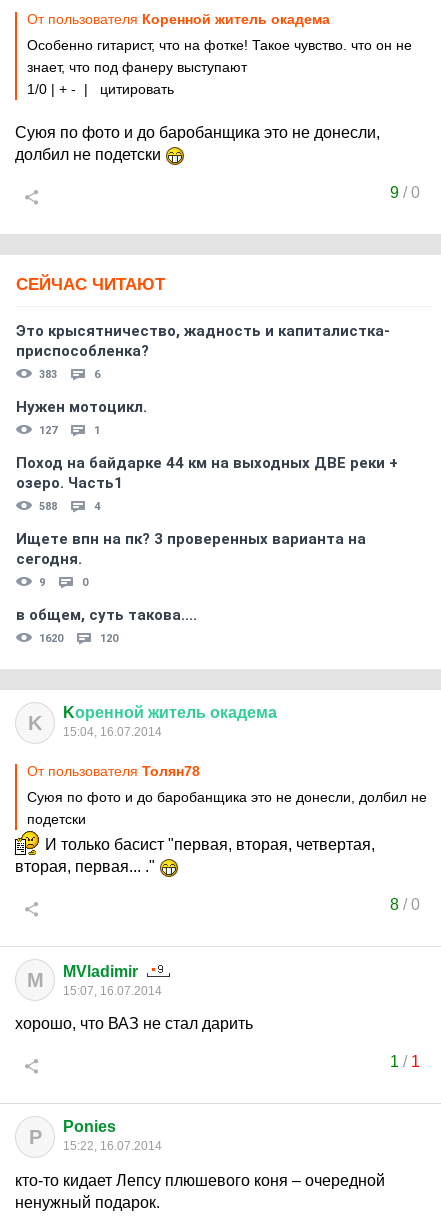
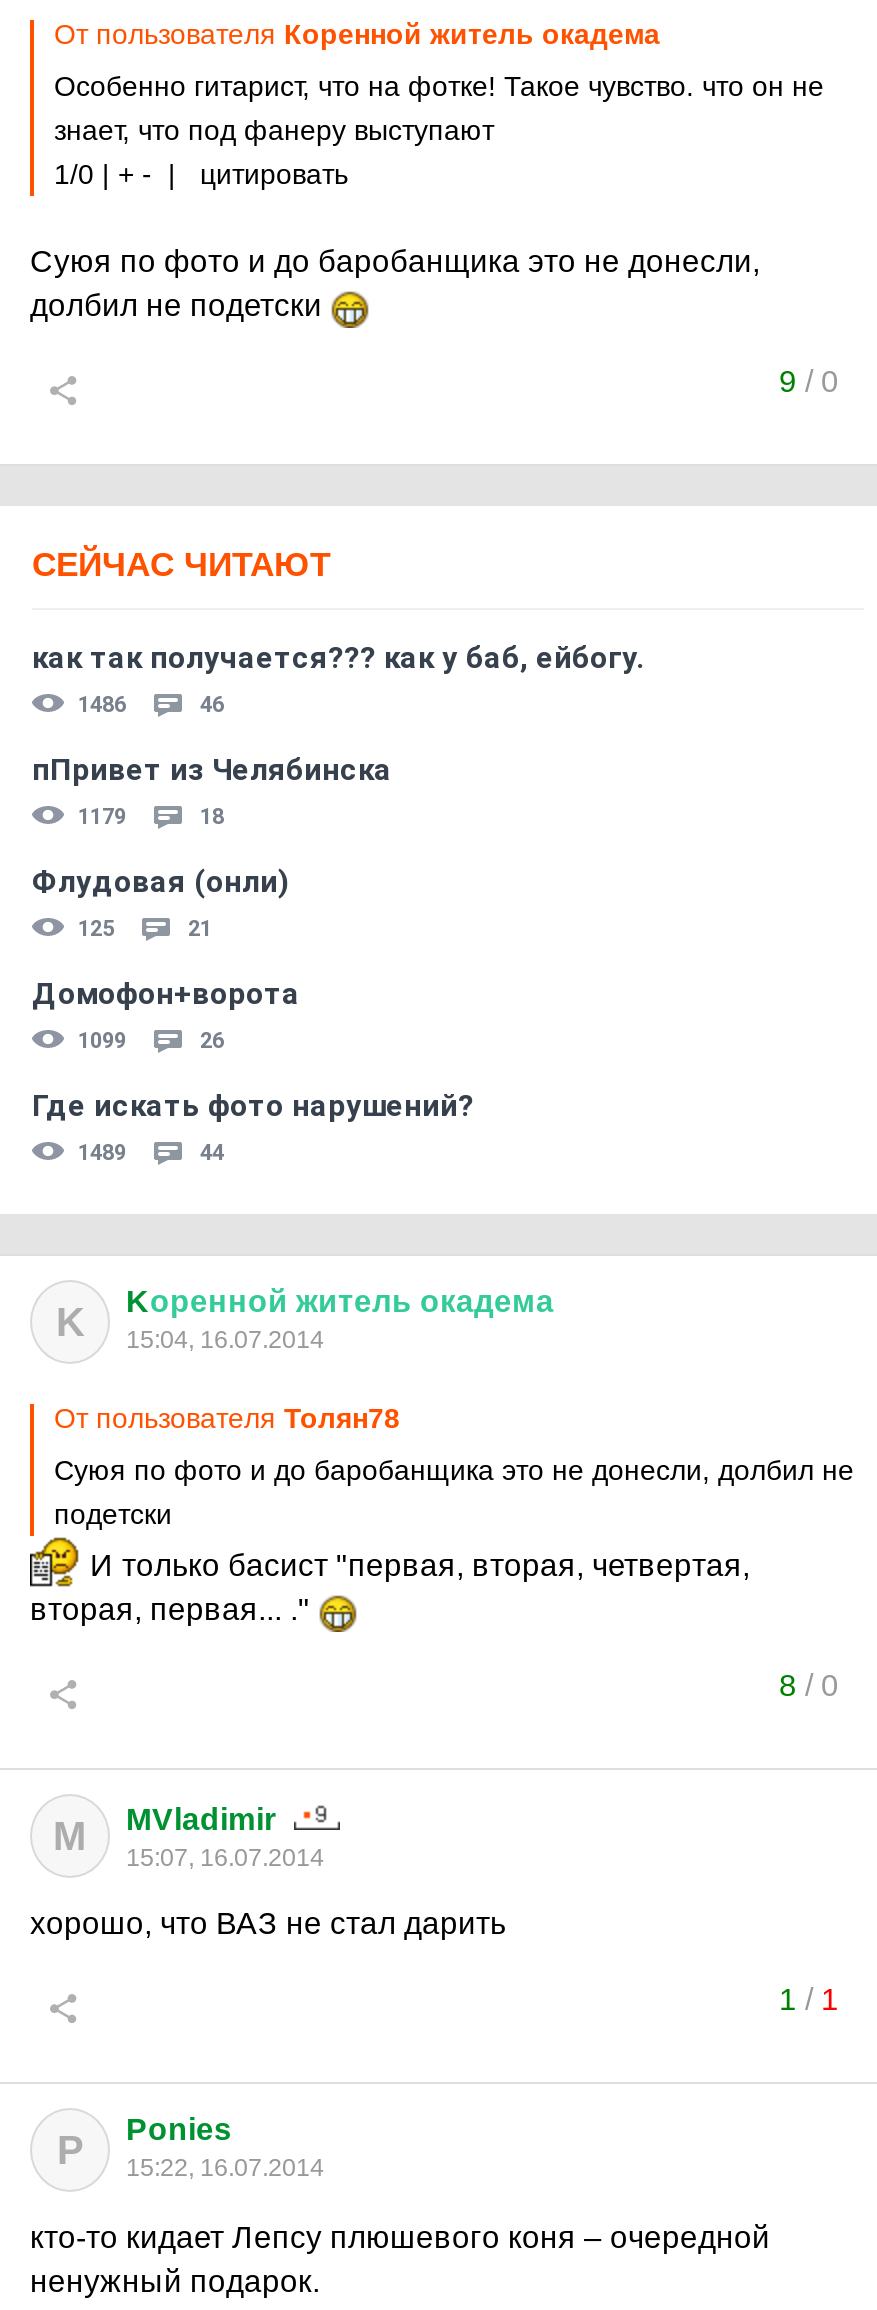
[16,322,390,381] Это крысятничество, жадность и капиталистка- | приспособленка? | 383 | 6 -> [32,640,644,718] как так получается??? как у баб, ейбогу. | 1486 | 46
[16,398,147,437] Нужен мотоцикл. | 127 | 1 -> [32,752,392,830] пПривет из Челябинска | 1179 | 18
[16,454,398,513] Поход на байдарке 44 км на выходных ДВЕ реки + | озеро. Часть1 | 588 | 4 -> [32,864,290,942] Флудовая (онли) | 125 | 21
[16,530,366,589] Ищете впн на пк? 3 проверенных варианта на | сегодня. | 9 | 0 -> [32,976,300,1054] Домофон+ворота | 1099 | 26
[16,606,197,645] в общем, суть такова.... | 1620 | 120 -> [32,1088,474,1166] Где искать фото нарушений? | 1489 | 44

